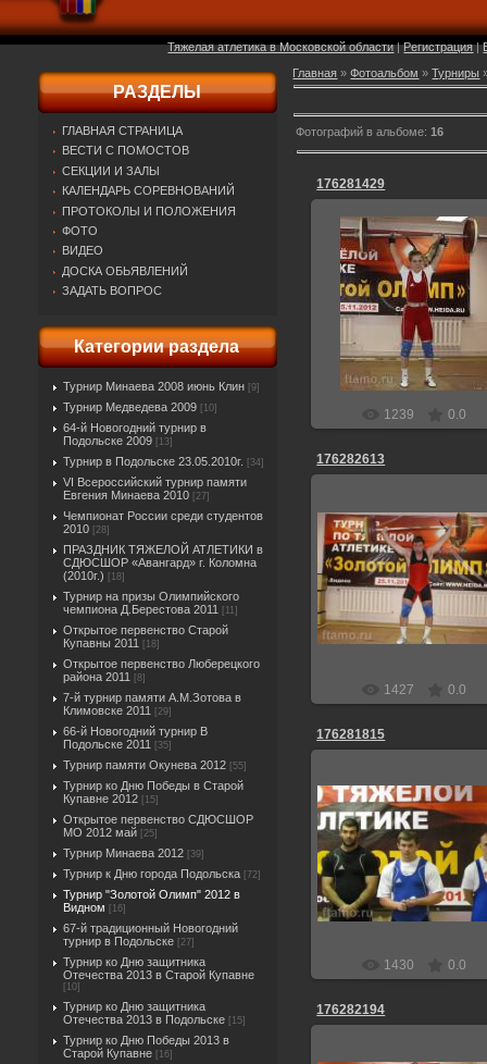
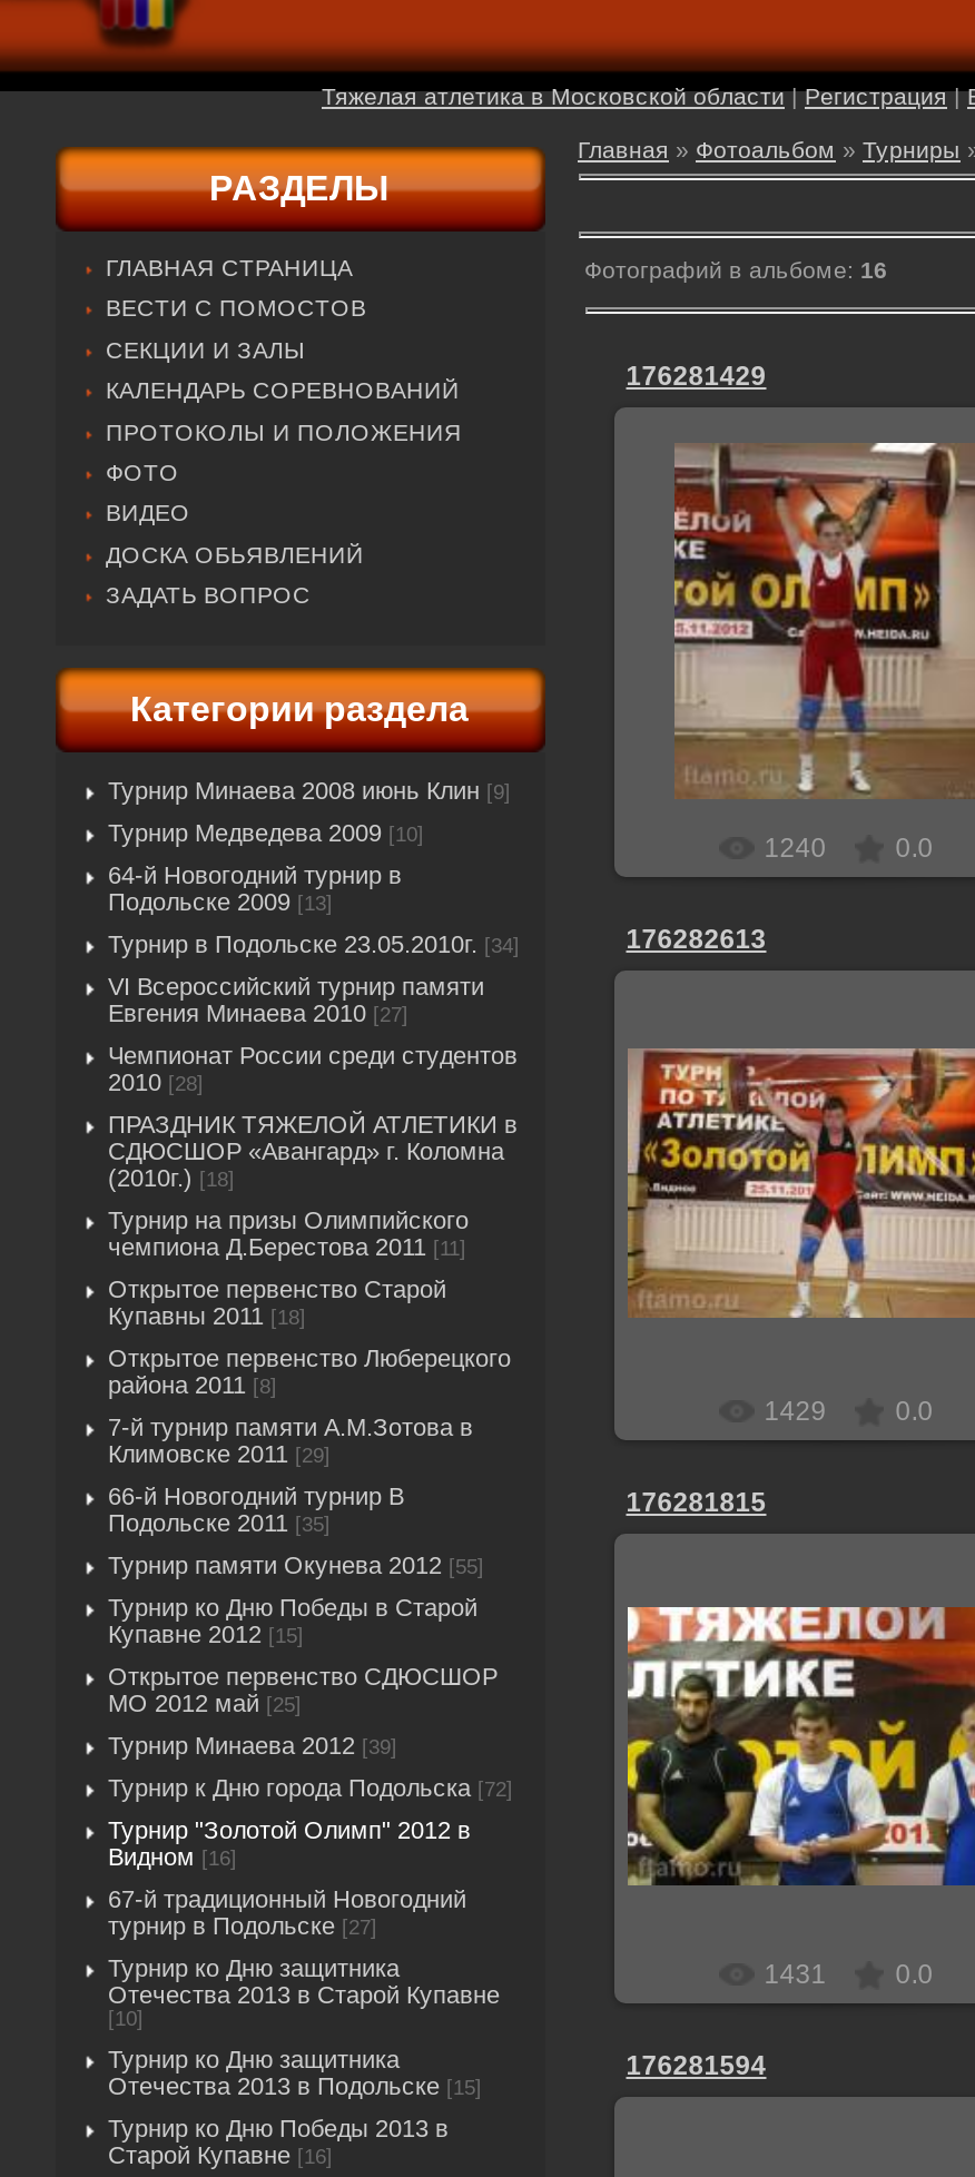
[384,407,414,422] 1239 -> [764,833,826,864] 1240
[384,682,414,698] 1427 -> [764,1396,826,1428] 1429
[384,958,414,973] 1430 -> [764,1960,826,1991] 1431
[317,1002,385,1018] 176282194 -> [626,2051,766,2082] 176281594

